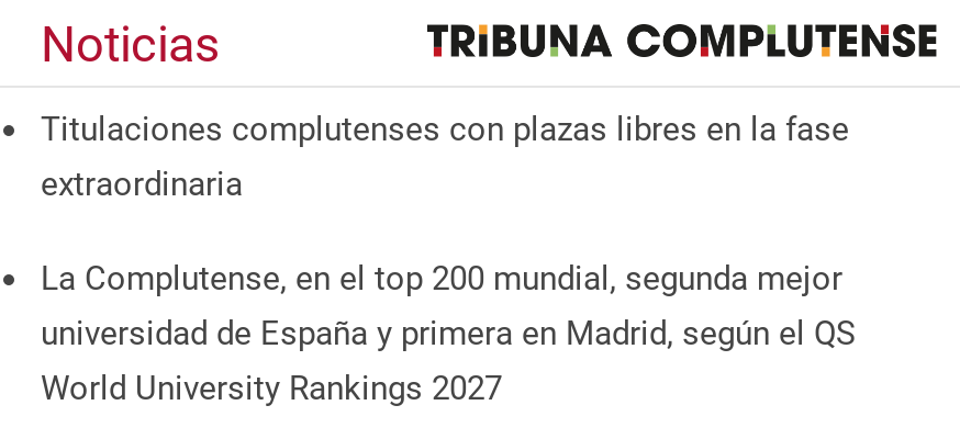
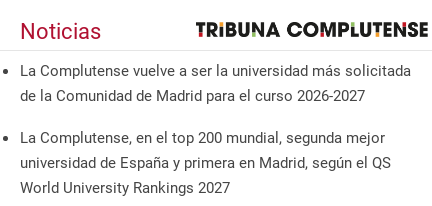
[41,110,849,205] Titulaciones complutenses con plazas libres en la fase | extraordinaria -> [20,62,411,105] La Complutense vuelve a ser la universidad más solicitada | de la Comunidad de Madrid para el curso 2026-2027

